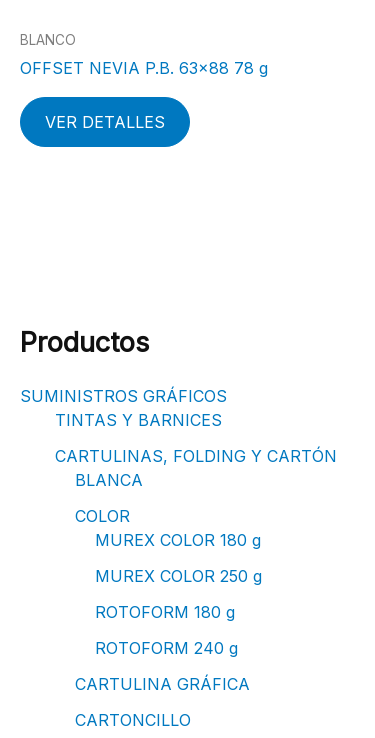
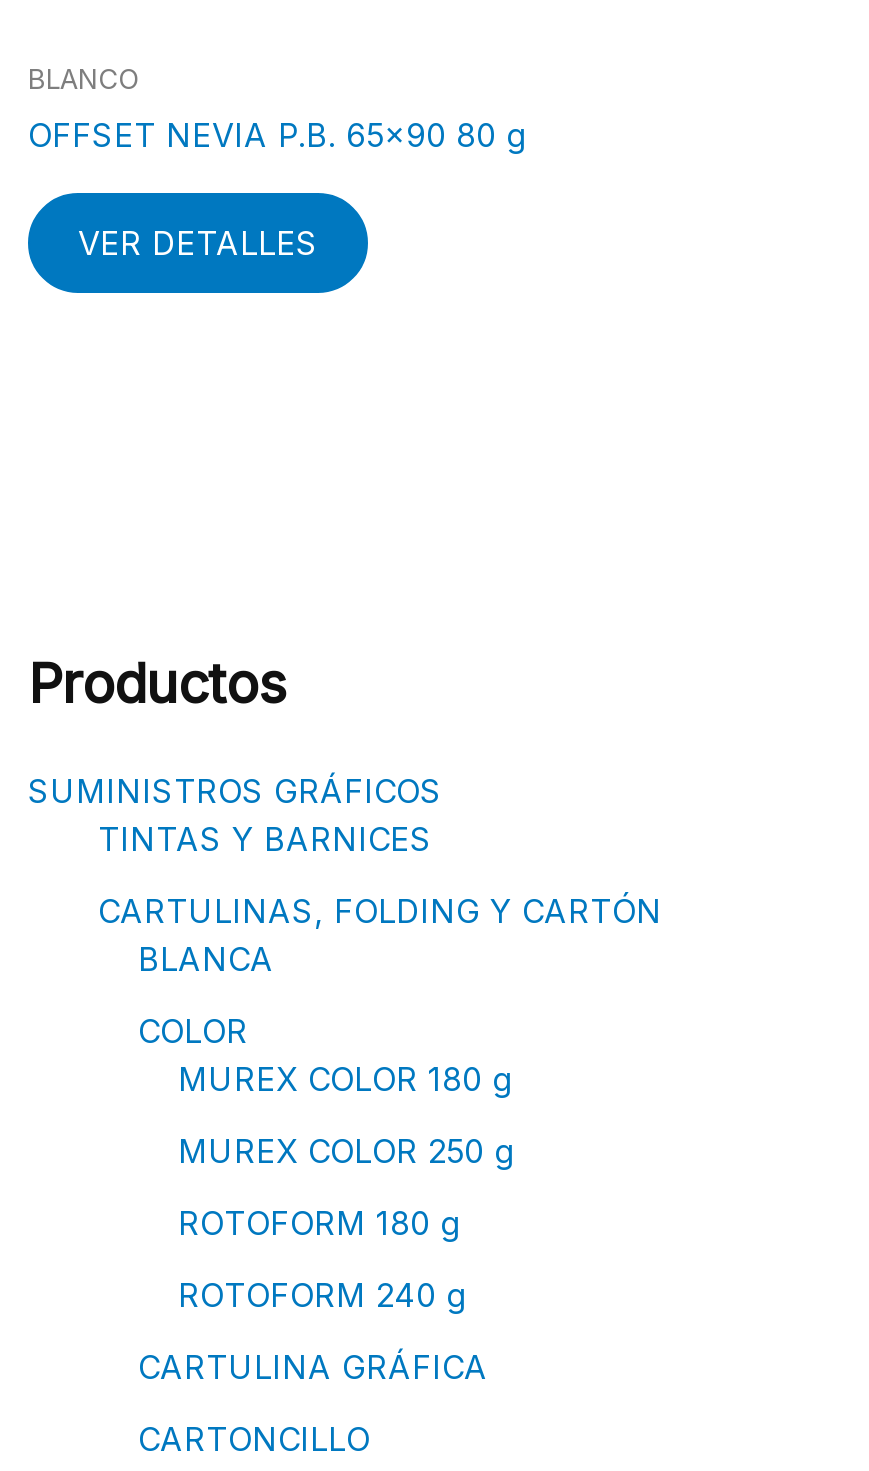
[20,57,268,77] OFFSET NEVIA P.B. 63×88 78 g -> [28,114,524,154] OFFSET NEVIA P.B. 65×90 80 g

